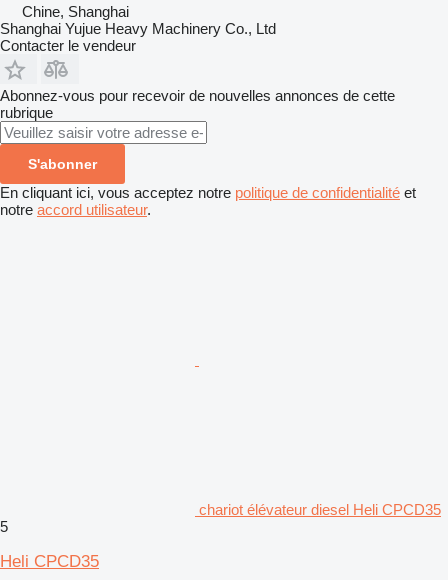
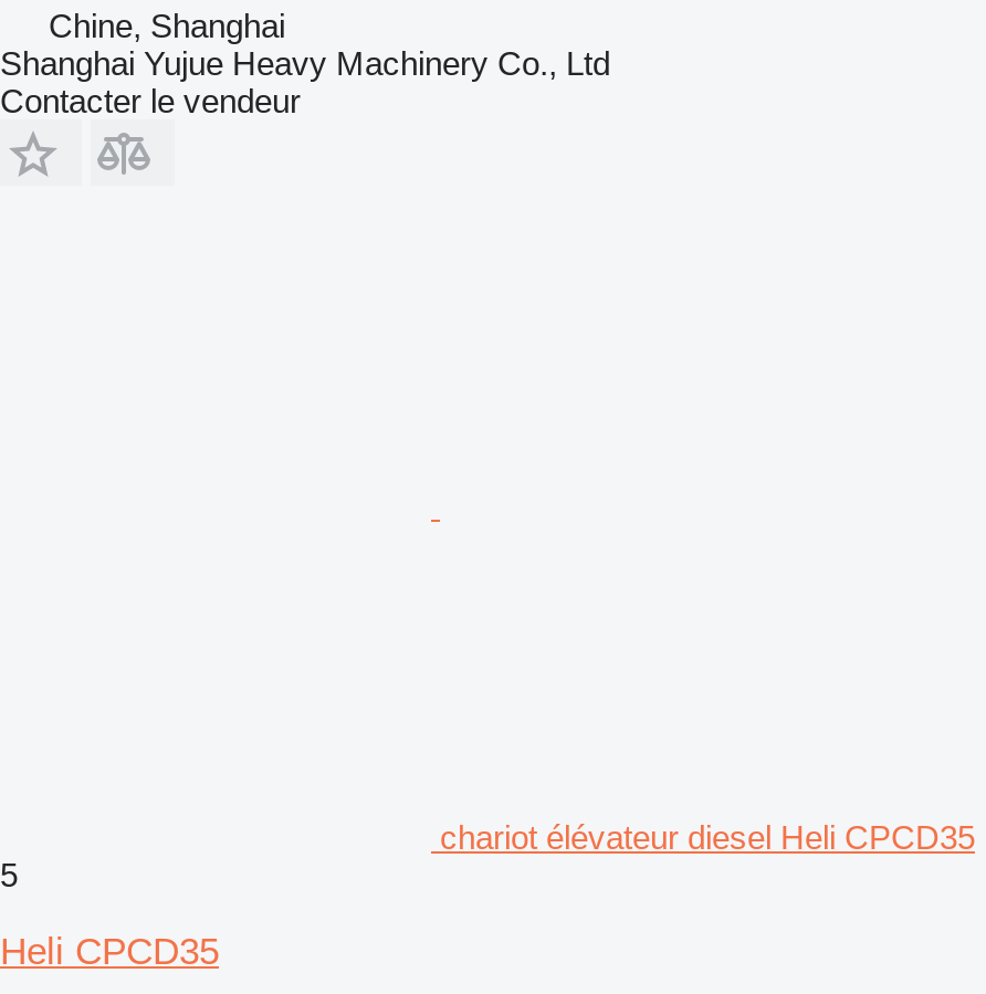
[0,87,416,218] Abonnez-vous pour recevoir de nouvelles annonces de cette | rubrique | S'abonner | En cliquant ici, vous acceptez notre politique de confidentialité et | notre accord utilisateur. -> none

